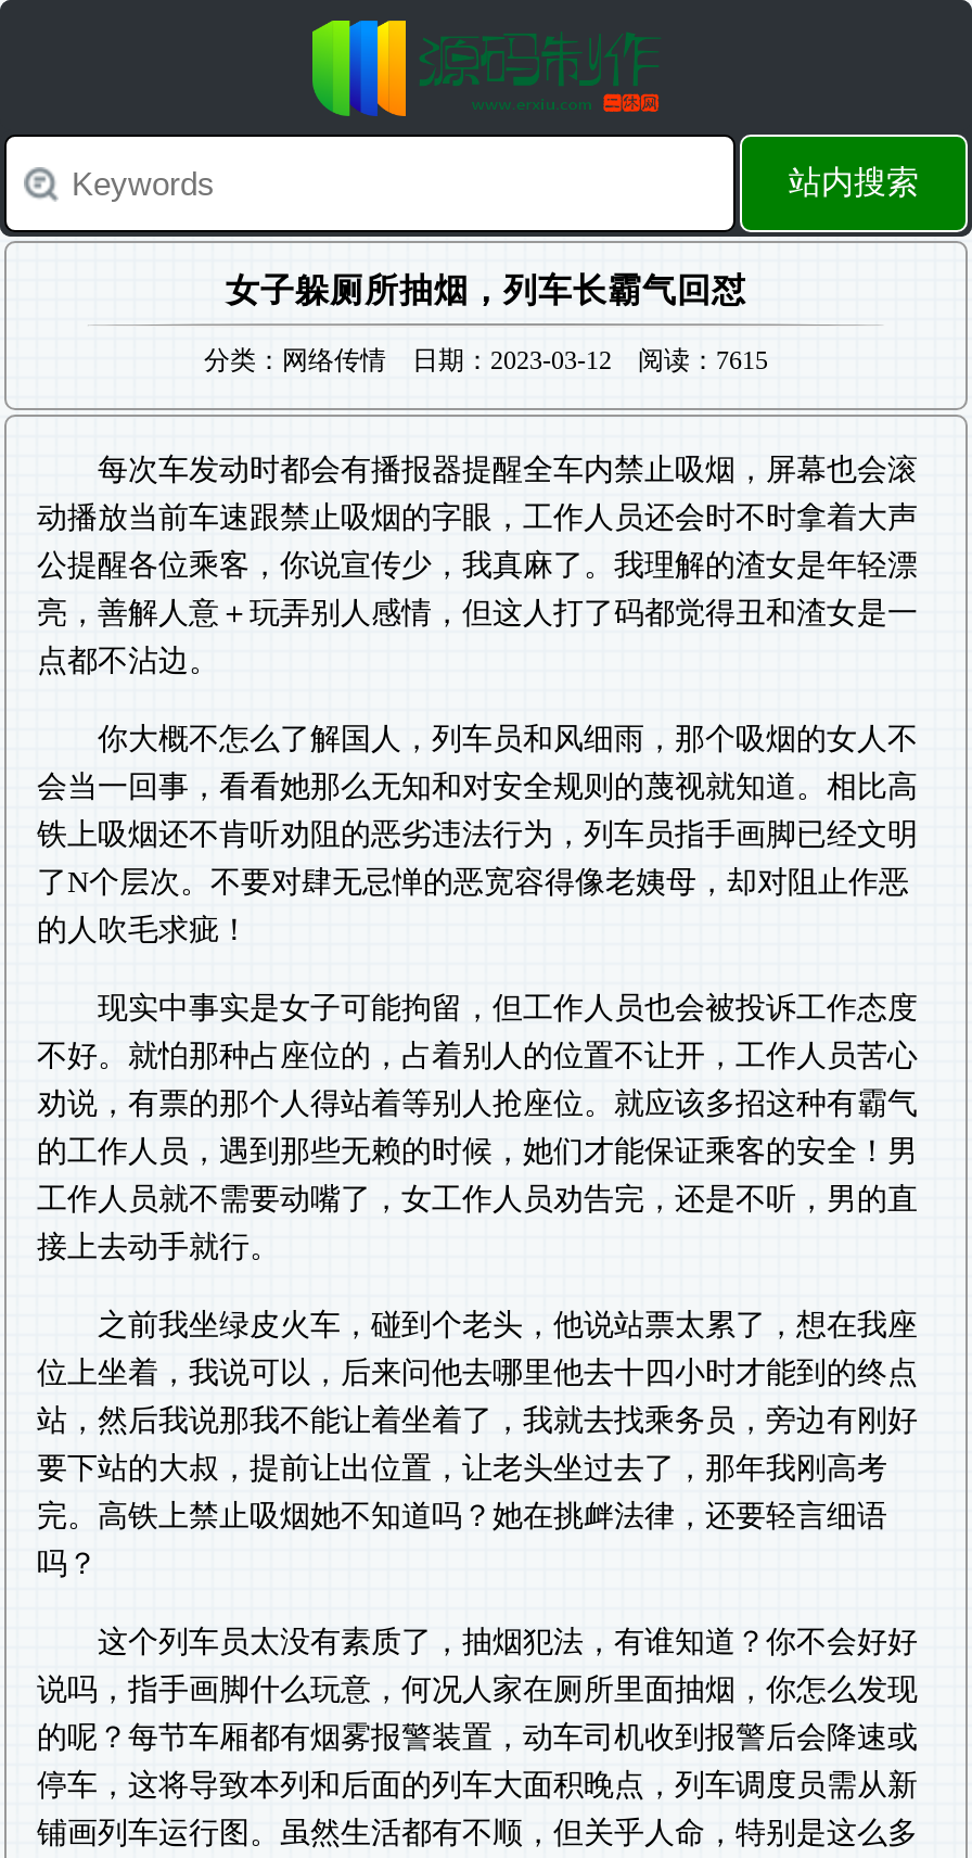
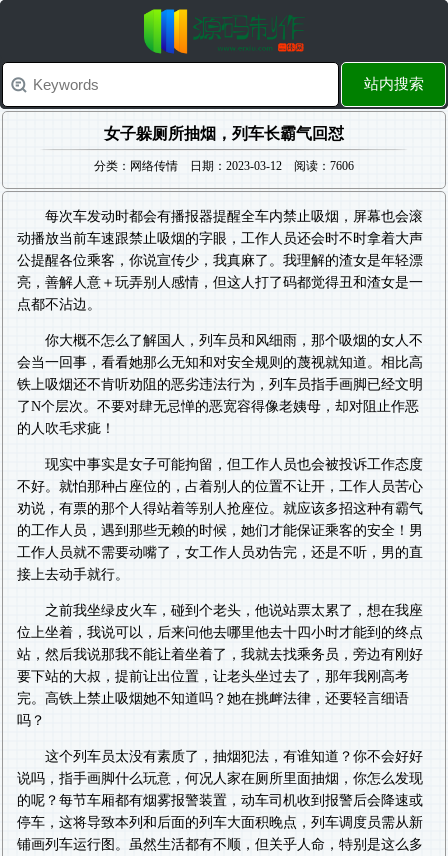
[204,345,768,376] 分类：网络传情 日期：2023-03-12 阅读：7615 -> [94,159,354,173] 分类：网络传情 日期：2023-03-12 阅读：7606

